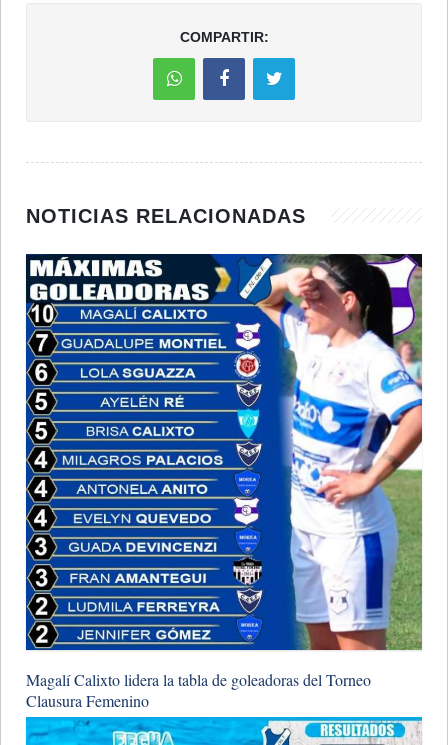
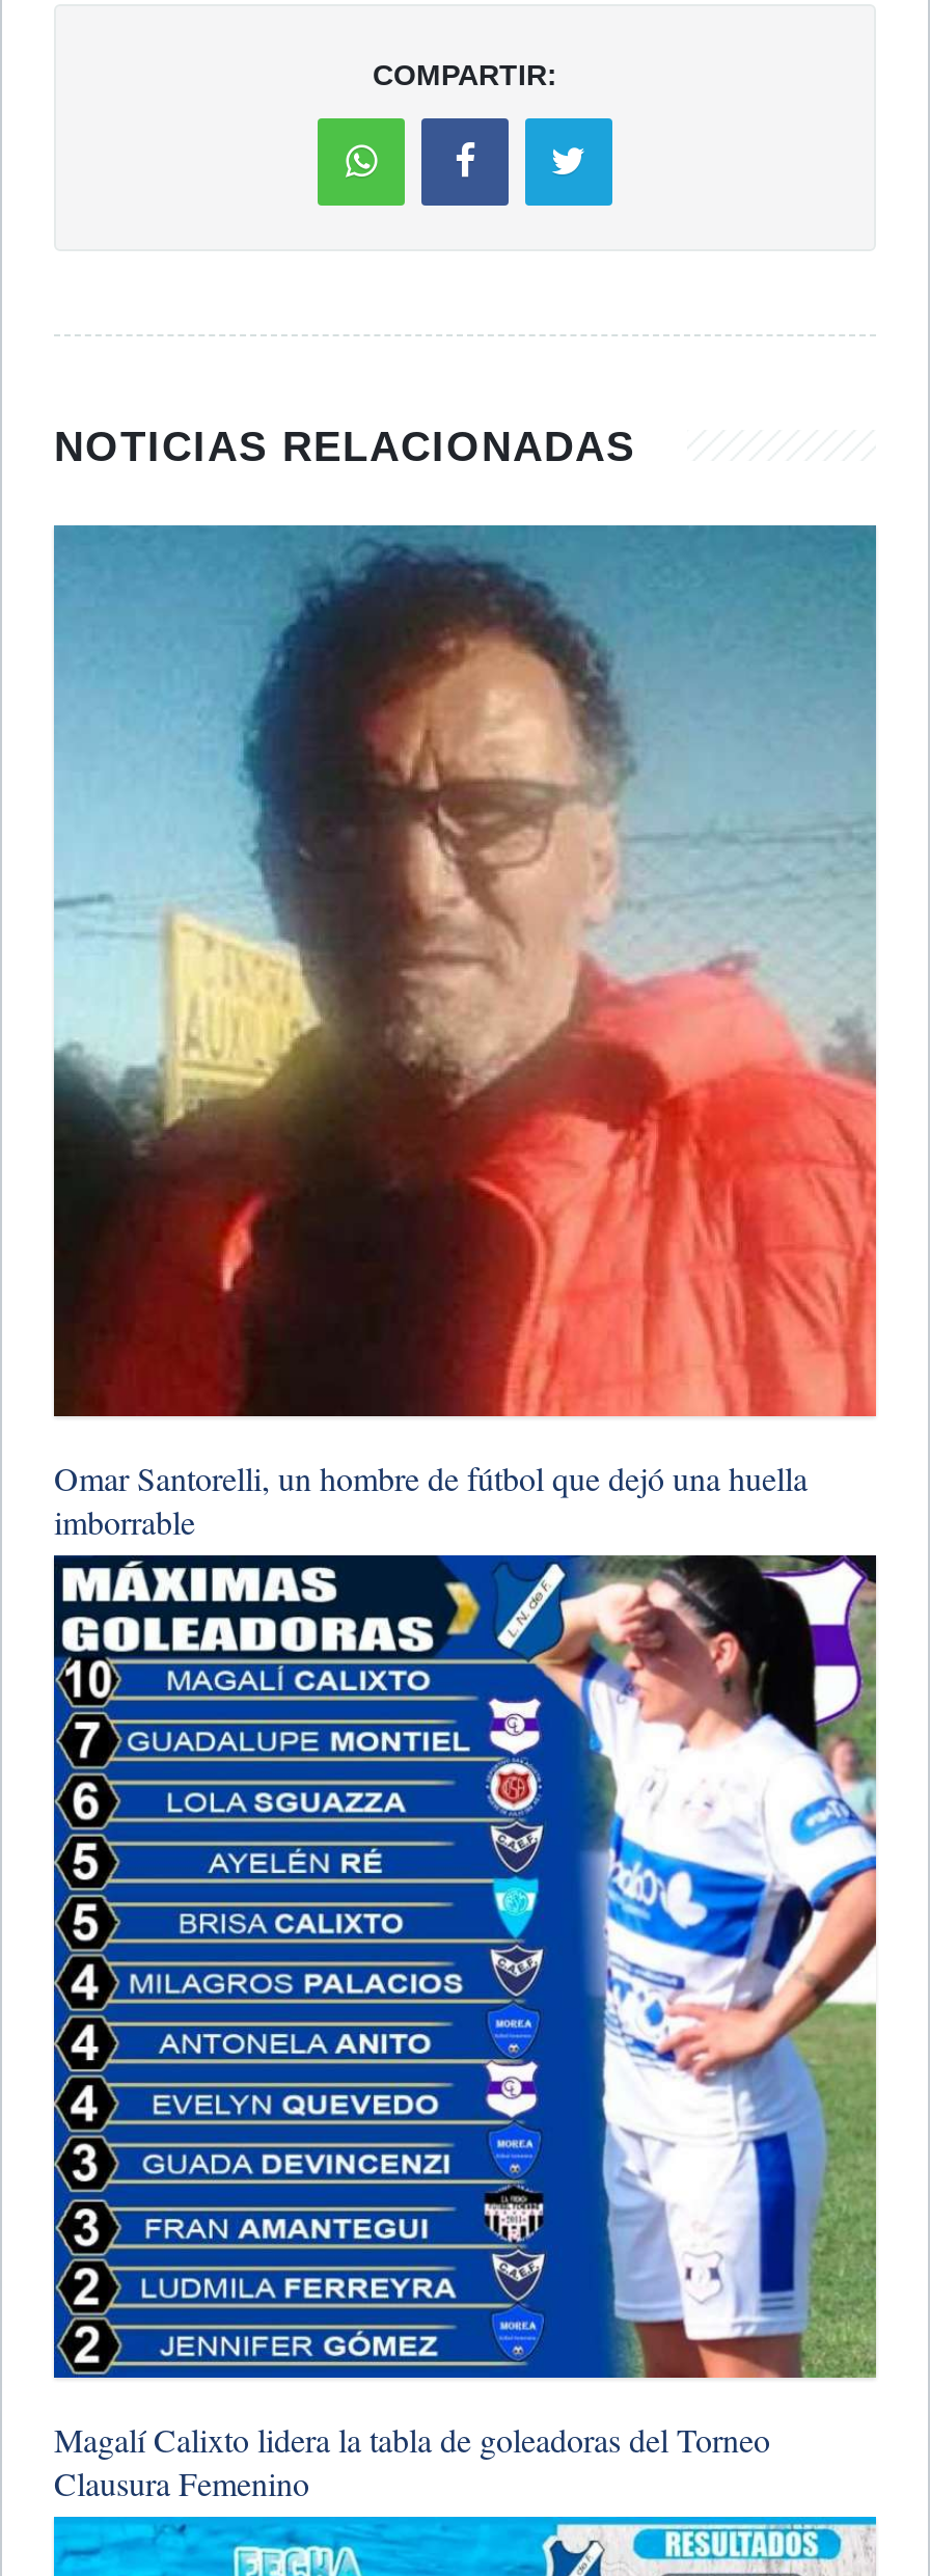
none -> [52,523,878,1544] [image] | Omar Santorelli, un hombre de fútbol que dejó una huella | imborrable

